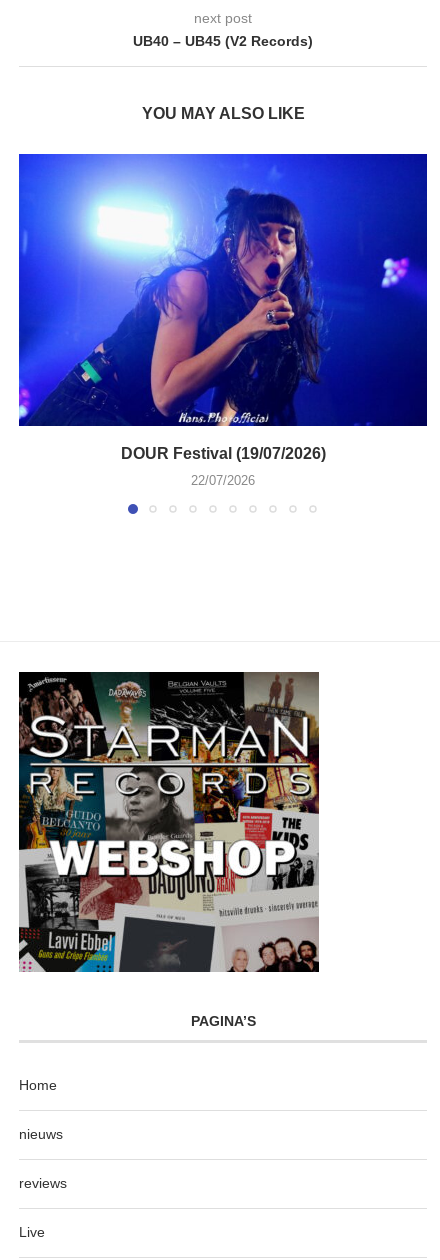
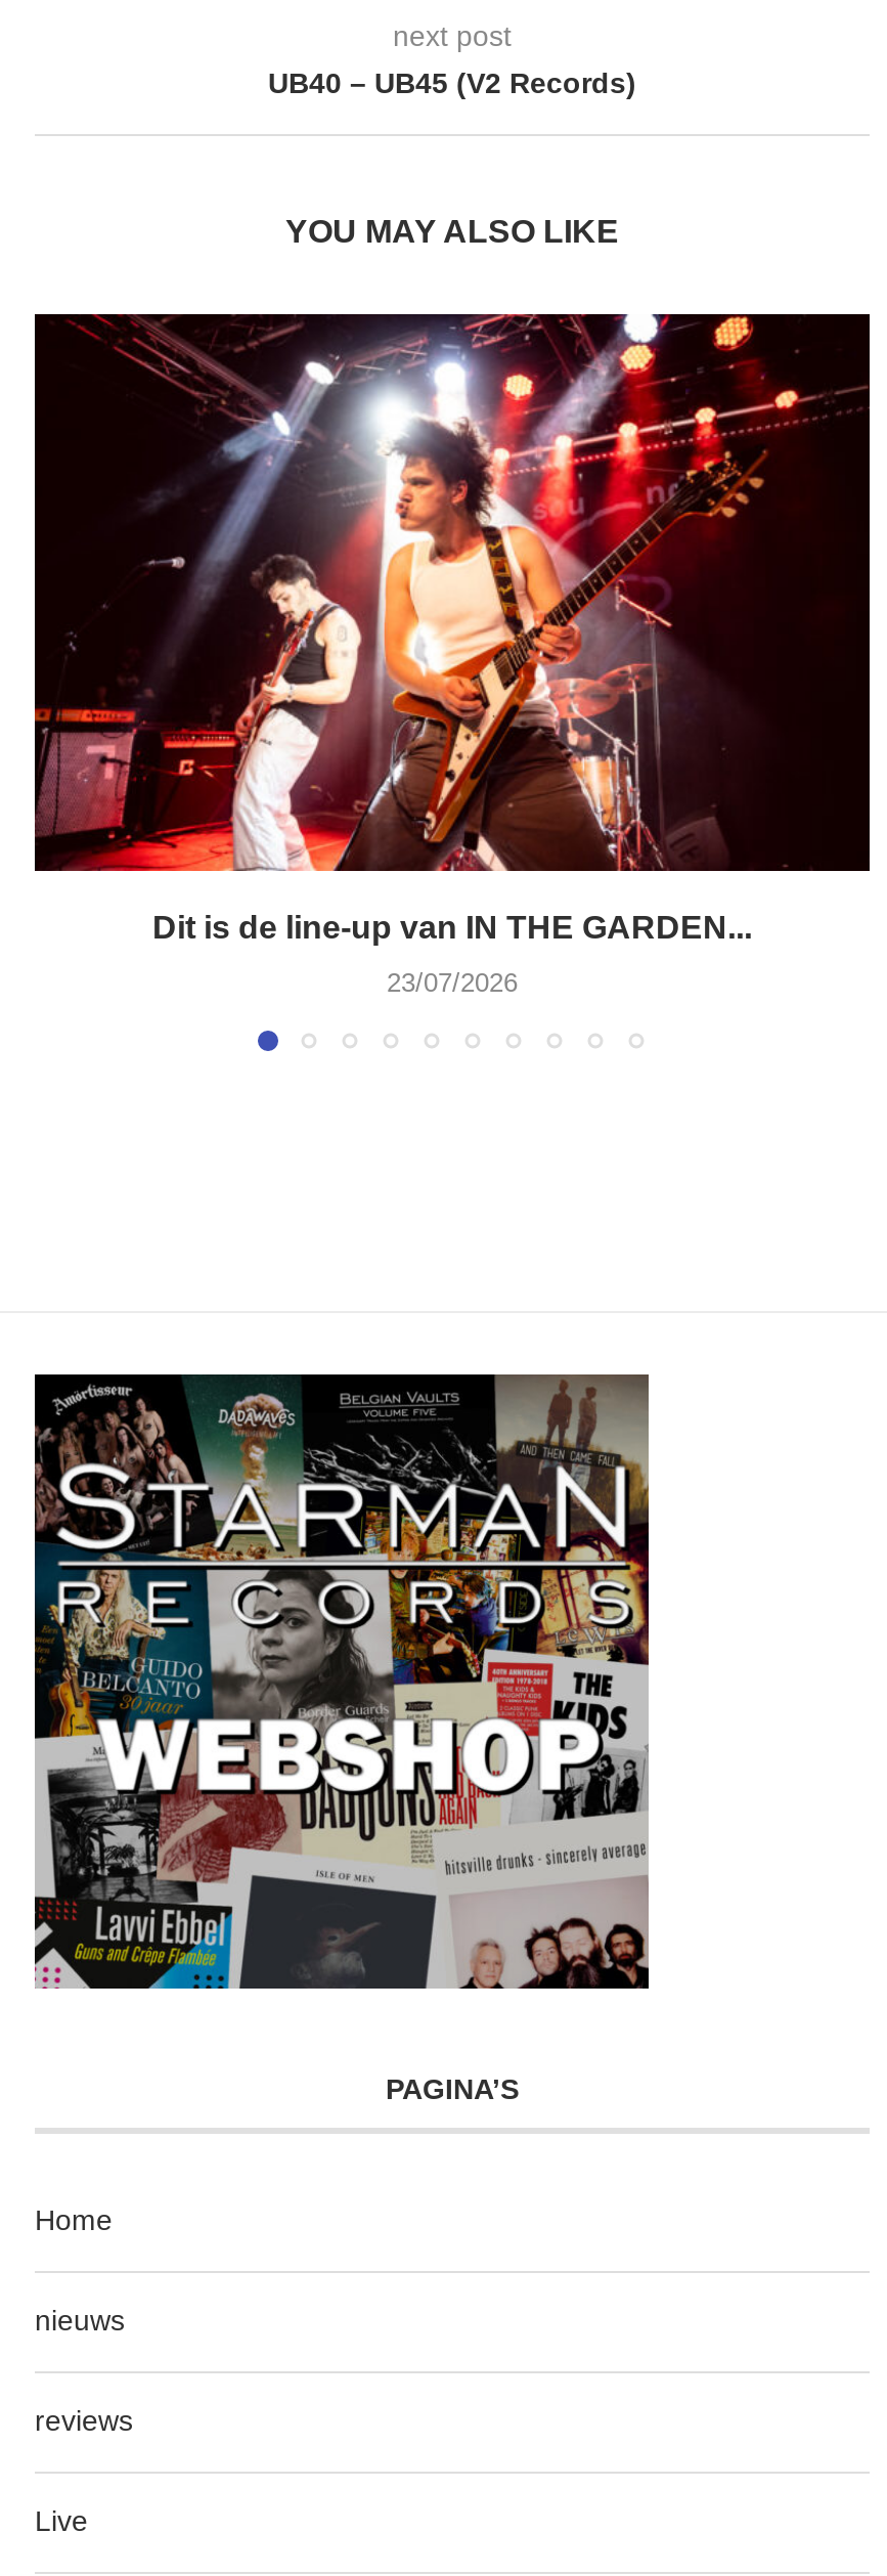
[18,153,428,461] [image] | DOUR Festival (19/07/2026) -> [33,312,872,944] [image] | Dit is de line-up van IN THE GARDEN...
[191,472,255,487] 22/07/2026 -> [387,966,518,997] 23/07/2026

